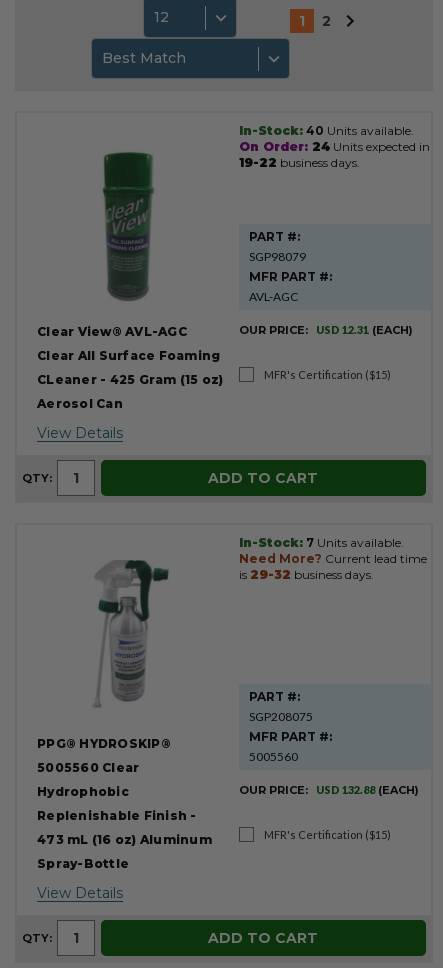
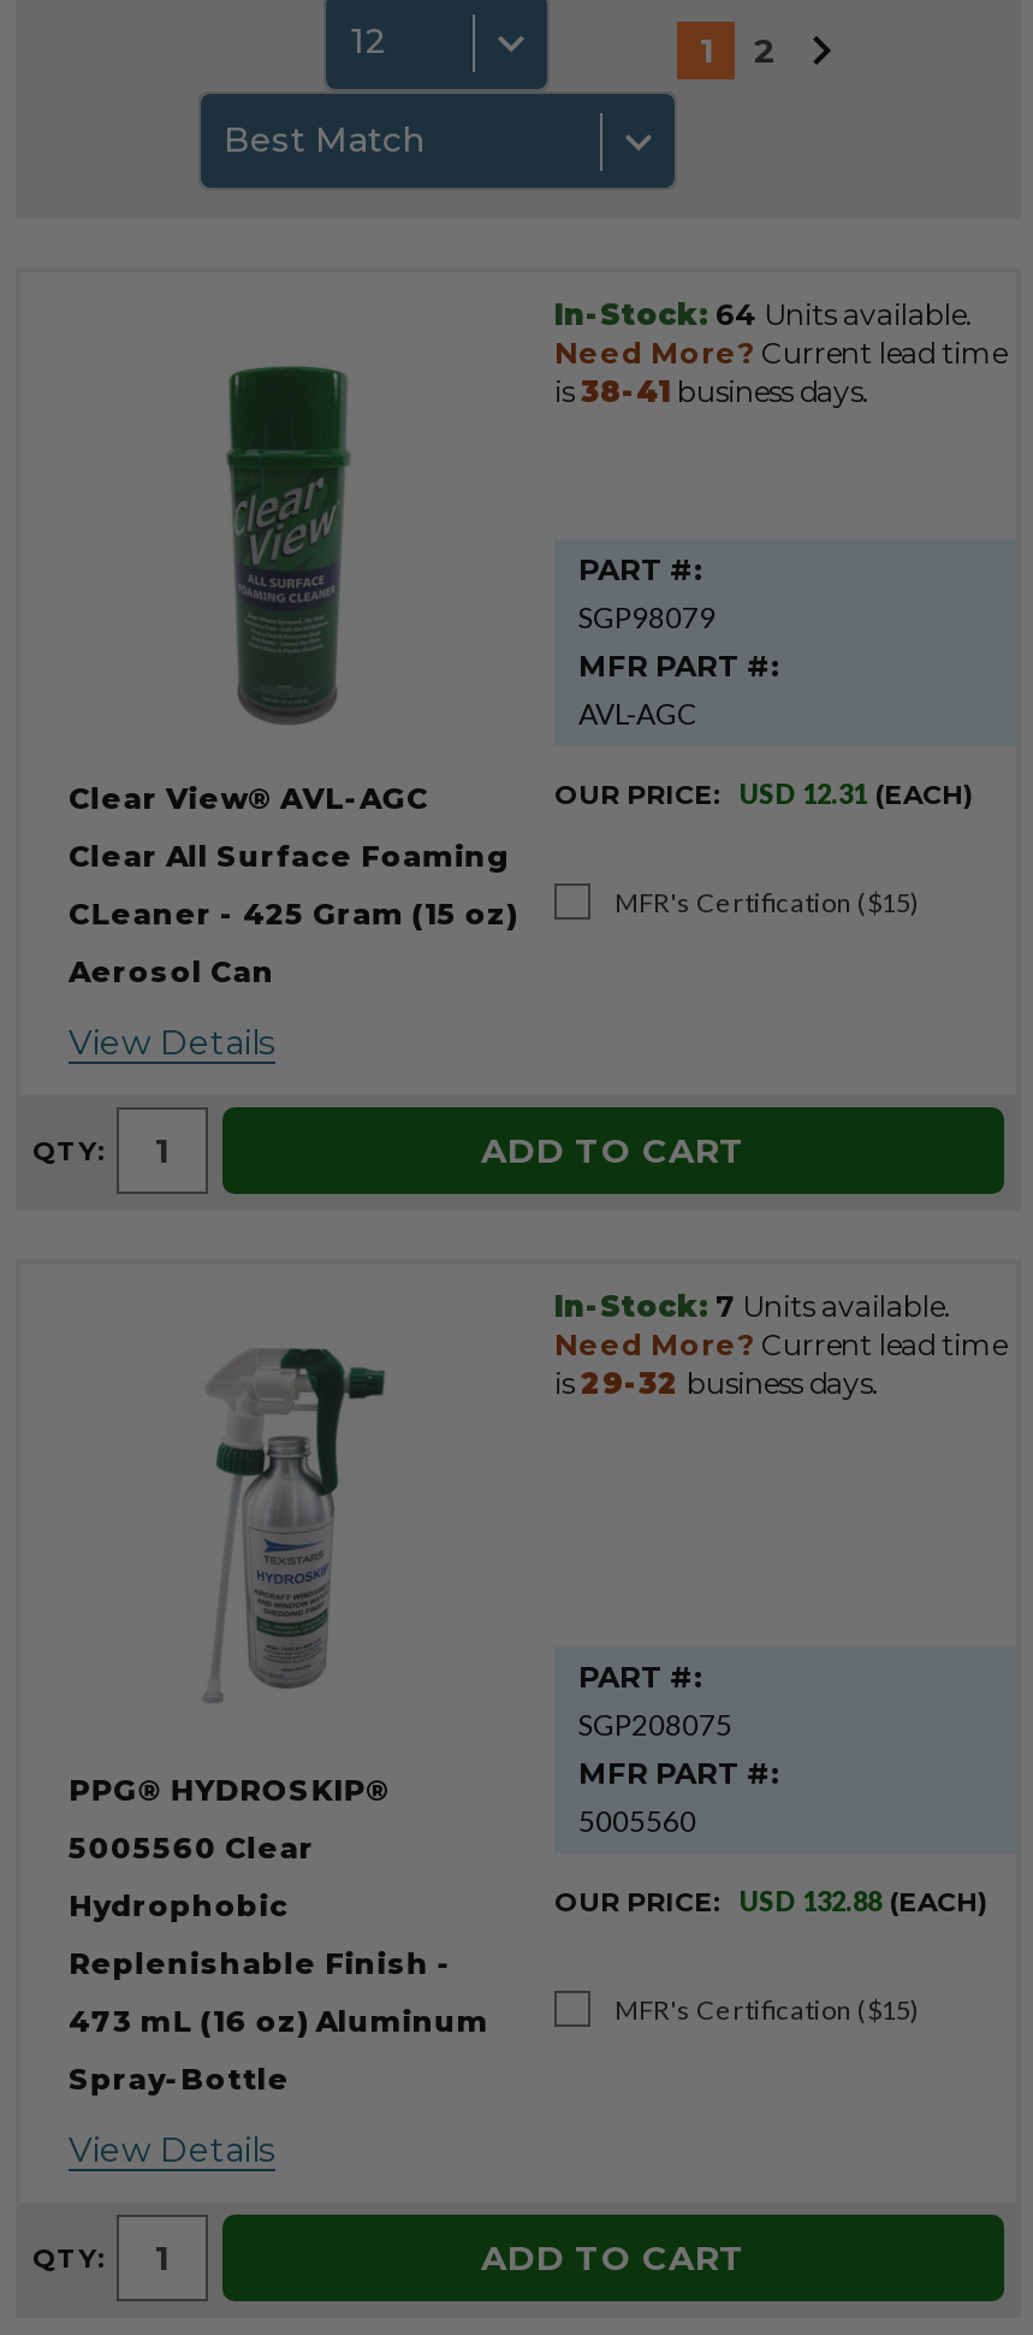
[239,123,430,170] In-Stock: 40 Units available. | On Order: 24 Units expected in | 19-22 business days. -> [554,297,1007,410] In-Stock: 64 Units available. | Need More? Current lead time | is38-41 business days.

